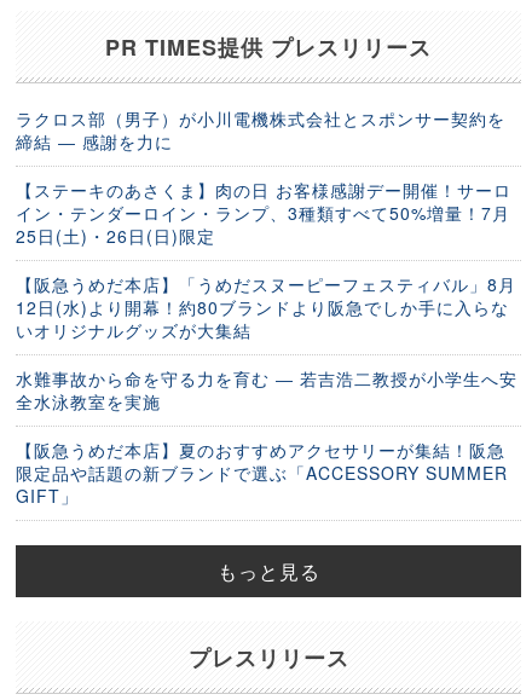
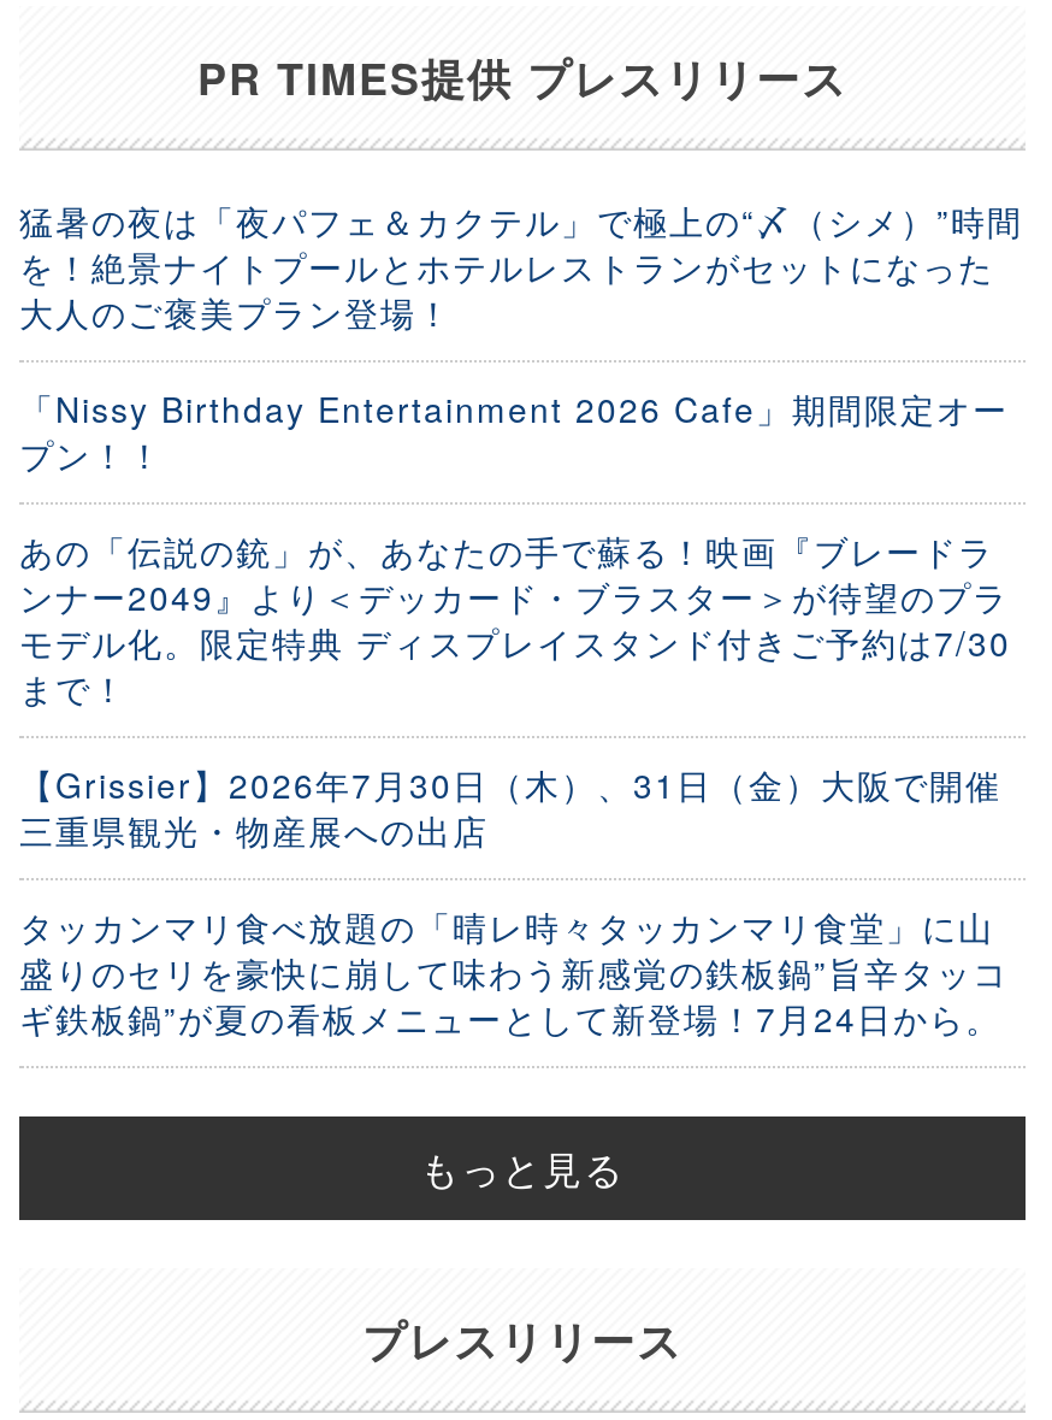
[16,106,505,154] ラクロス部（男子）が小川電機株式会社とスポンサー契約を | 締結 ― 感謝を力に -> [19,196,1023,336] 猛暑の夜は「夜パフェ＆カクテル」で極上の“〆（シメ）”時間 | を！絶景ナイトプールとホテルレストランがセットになった | 大人のご褒美プラン登場！
[16,178,511,248] 【ステーキのあさくま】肉の日 お客様感謝デー開催！サーロ | イン・テンダーロイン・ランプ、3種類すべて50%増量！7月 | 25日(土)・26日(日)限定 -> [19,384,1009,478] 「Nissy Birthday Entertainment 2026 Cafe」期間限定オー | プン！！
[16,272,516,342] 【阪急うめだ本店】「うめだスヌーピーフェスティバル」8月 | 12日(水)より開幕！約80ブランドより阪急でしか手に入らな | いオリジナルグッズが大集結 -> [19,526,1011,712] あの「伝説の銃」が、あなたの手で蘇る！映画『ブレードラ | ンナー2049』より＜デッカード・ブラスター＞が待望のプラ | モデル化。限定特典 ディスプレイスタンド付きご予約は7/30 | まで！
[16,366,517,413] 水難事故から命を守る力を育む ― 若吉浩二教授が小学生へ安 | 全水泳教室を実施 -> [19,760,1001,854] 【Grissier】2026年7月30日（木）、31日（金）大阪で開催 | 三重県観光・物産展への出店
[16,438,508,508] 【阪急うめだ本店】夏のおすすめアクセサリーが集結！阪急 | 限定品や話題の新ブランドで選ぶ「ACCESSORY SUMMER | GIFT」 -> [19,902,1009,1042] タッカンマリ食べ放題の「晴レ時々タッカンマリ食堂」に山 | 盛りのセリを豪快に崩して味わう新感覚の鉄板鍋”旨辛タッコ | ギ鉄板鍋”が夏の看板メニューとして新登場！7月24日から。

